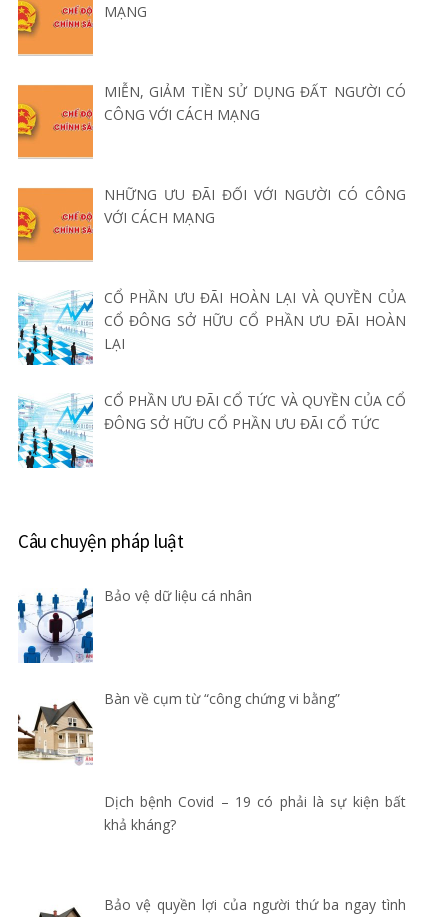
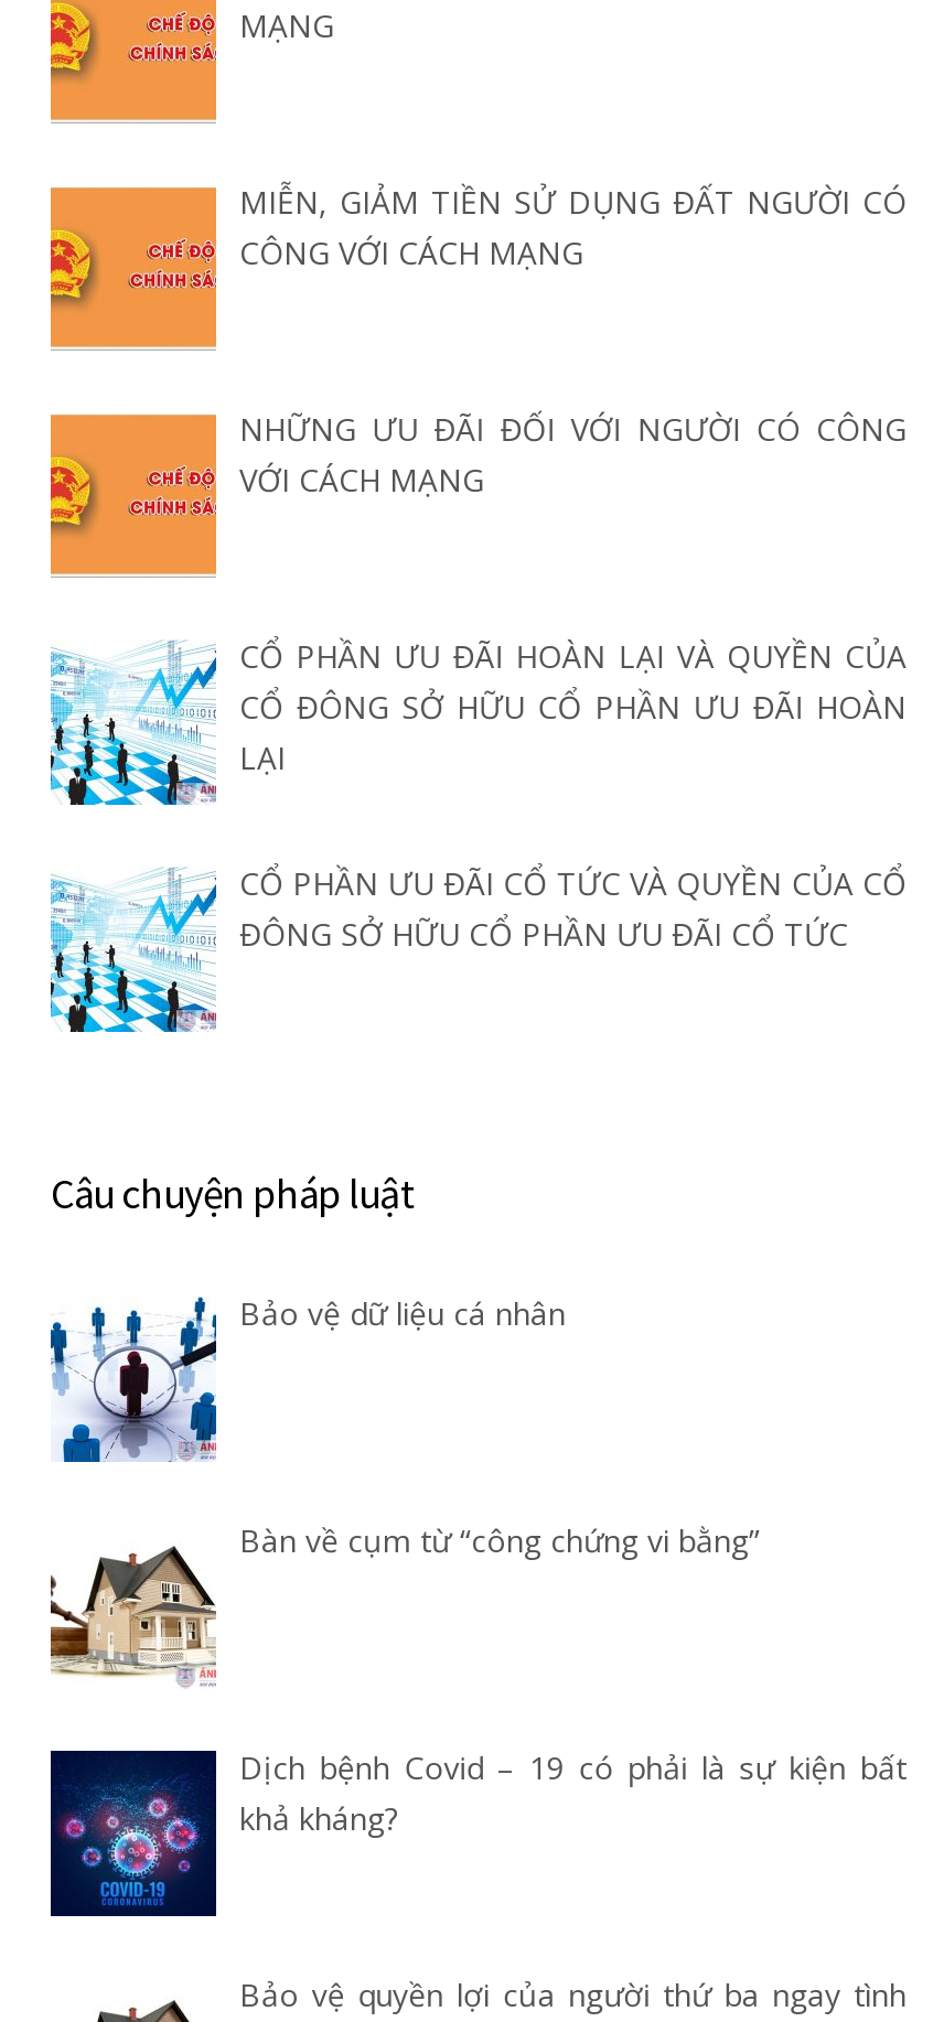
none -> [49,1749,218,1918] [image]

